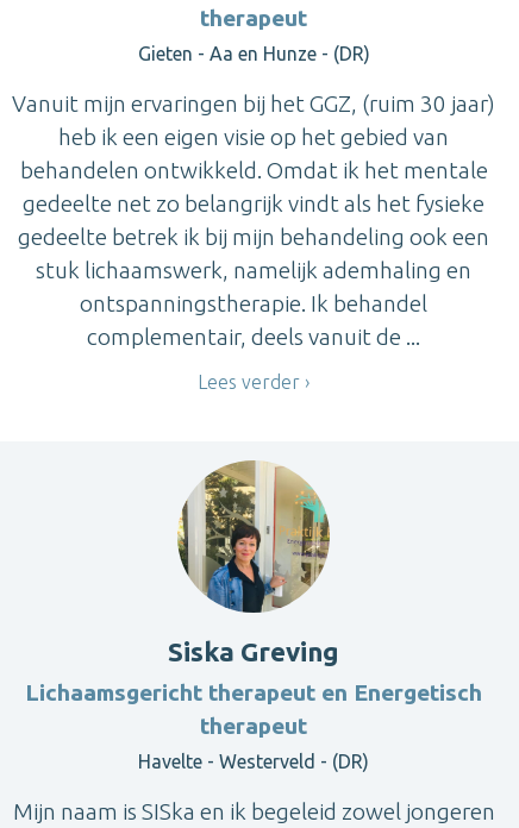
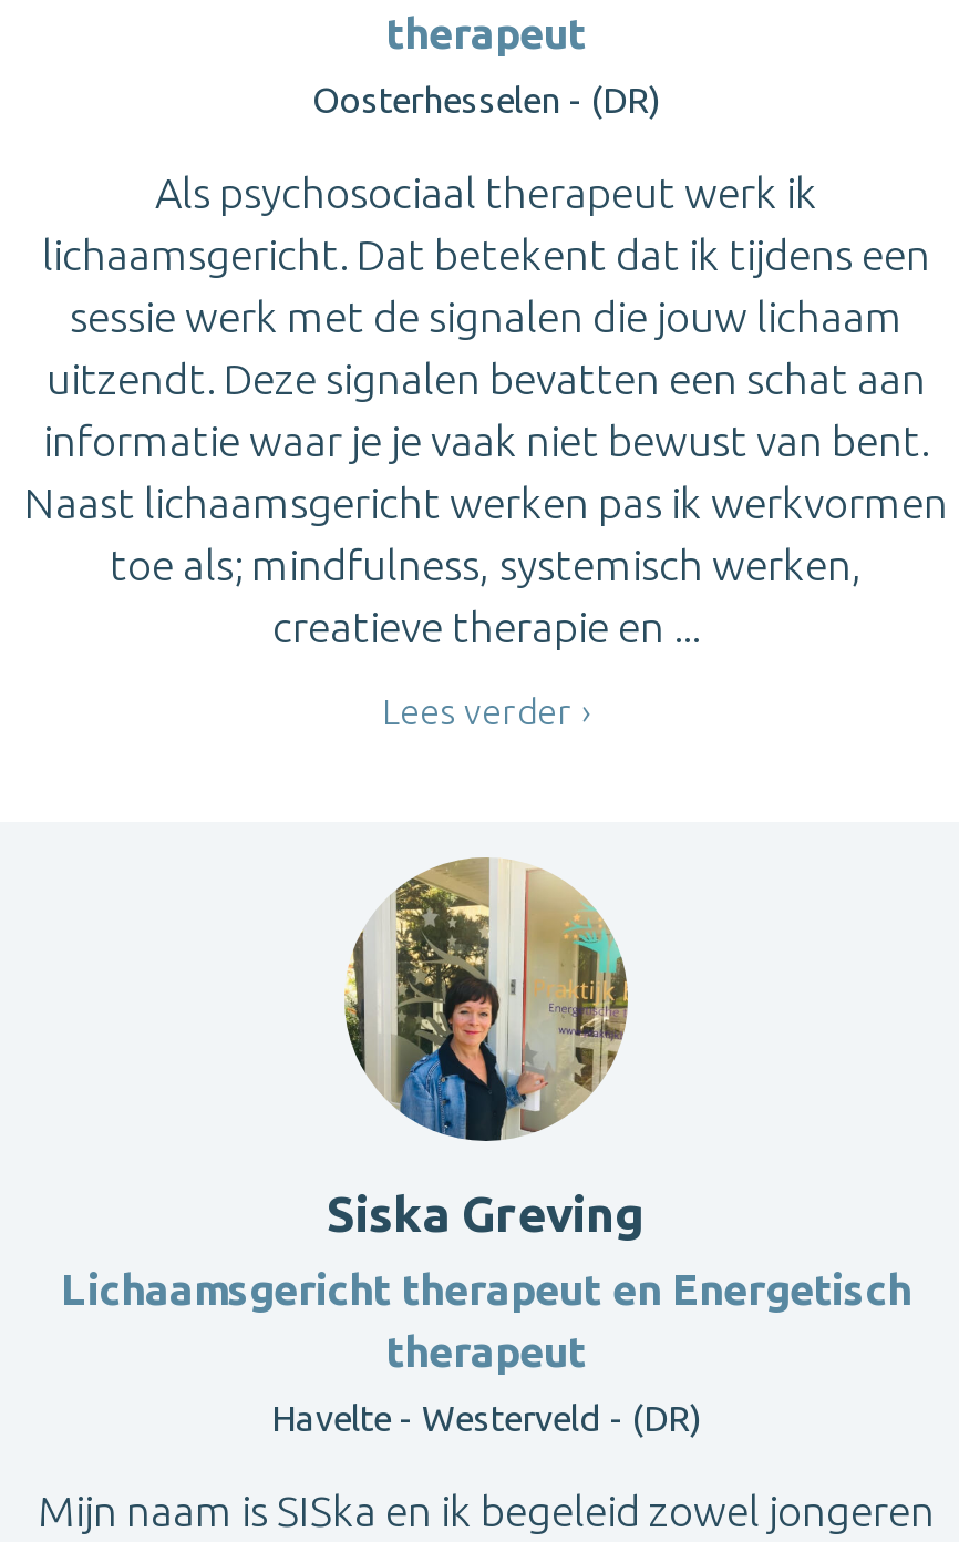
[137,43,370,65] Gieten - Aa en Hunze - (DR) -> [312,81,660,121] Oosterhesselen - (DR)
[12,91,495,350] Vanuit mijn ervaringen bij het GGZ, (ruim 30 jaar) | heb ik een eigen visie op het gebied van | behandelen ontwikkeld. Omdat ik het mentale | gedeelte net zo belangrijk vindt als het fysieke | gedeelte betrek ik bij mijn behandeling ook een | stuk lichaamswerk, namelijk ademhaling en | ontspanningstherapie. Ik behandel | complementair, deels vanuit de ... -> [24,169,948,652] Als psychosociaal therapeut werk ik | lichaamsgericht. Dat betekent dat ik tijdens een | sessie werk met de signalen die jouw lichaam | uitzendt. Deze signalen bevatten een schat aan | informatie waar je je vaak niet bewust van bent. | Naast lichaamsgericht werken pas ik werkvormen | toe als; mindfulness, systemisch werken, | creatieve therapie en ...

